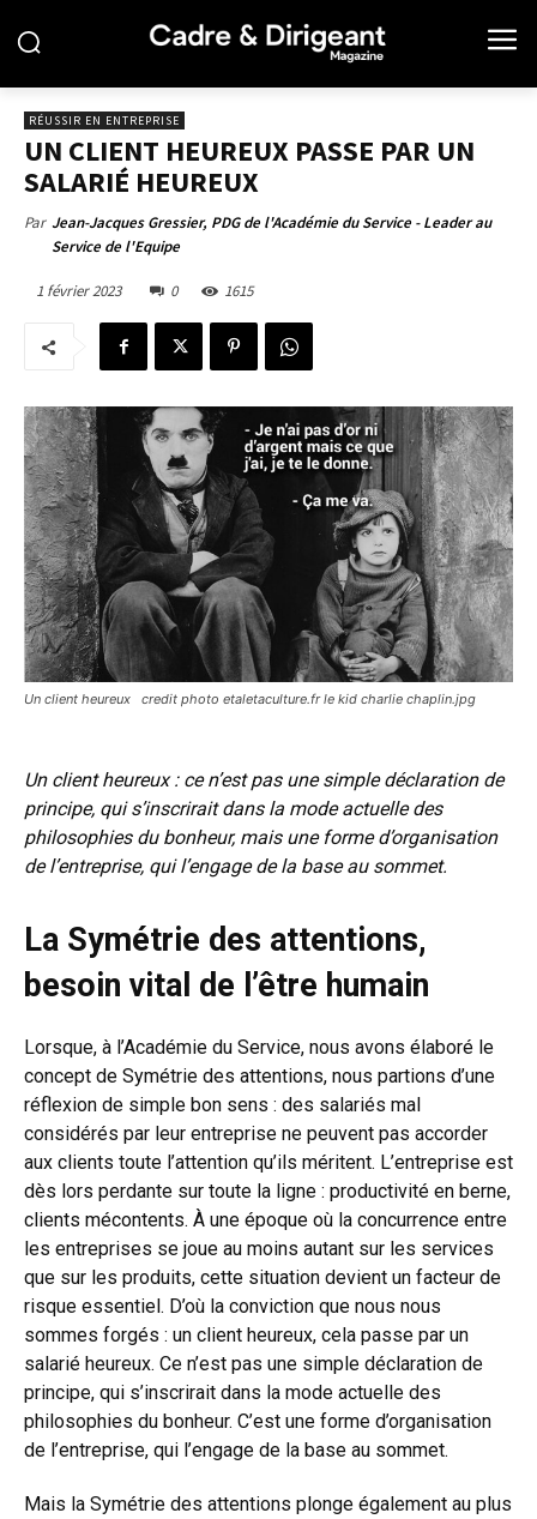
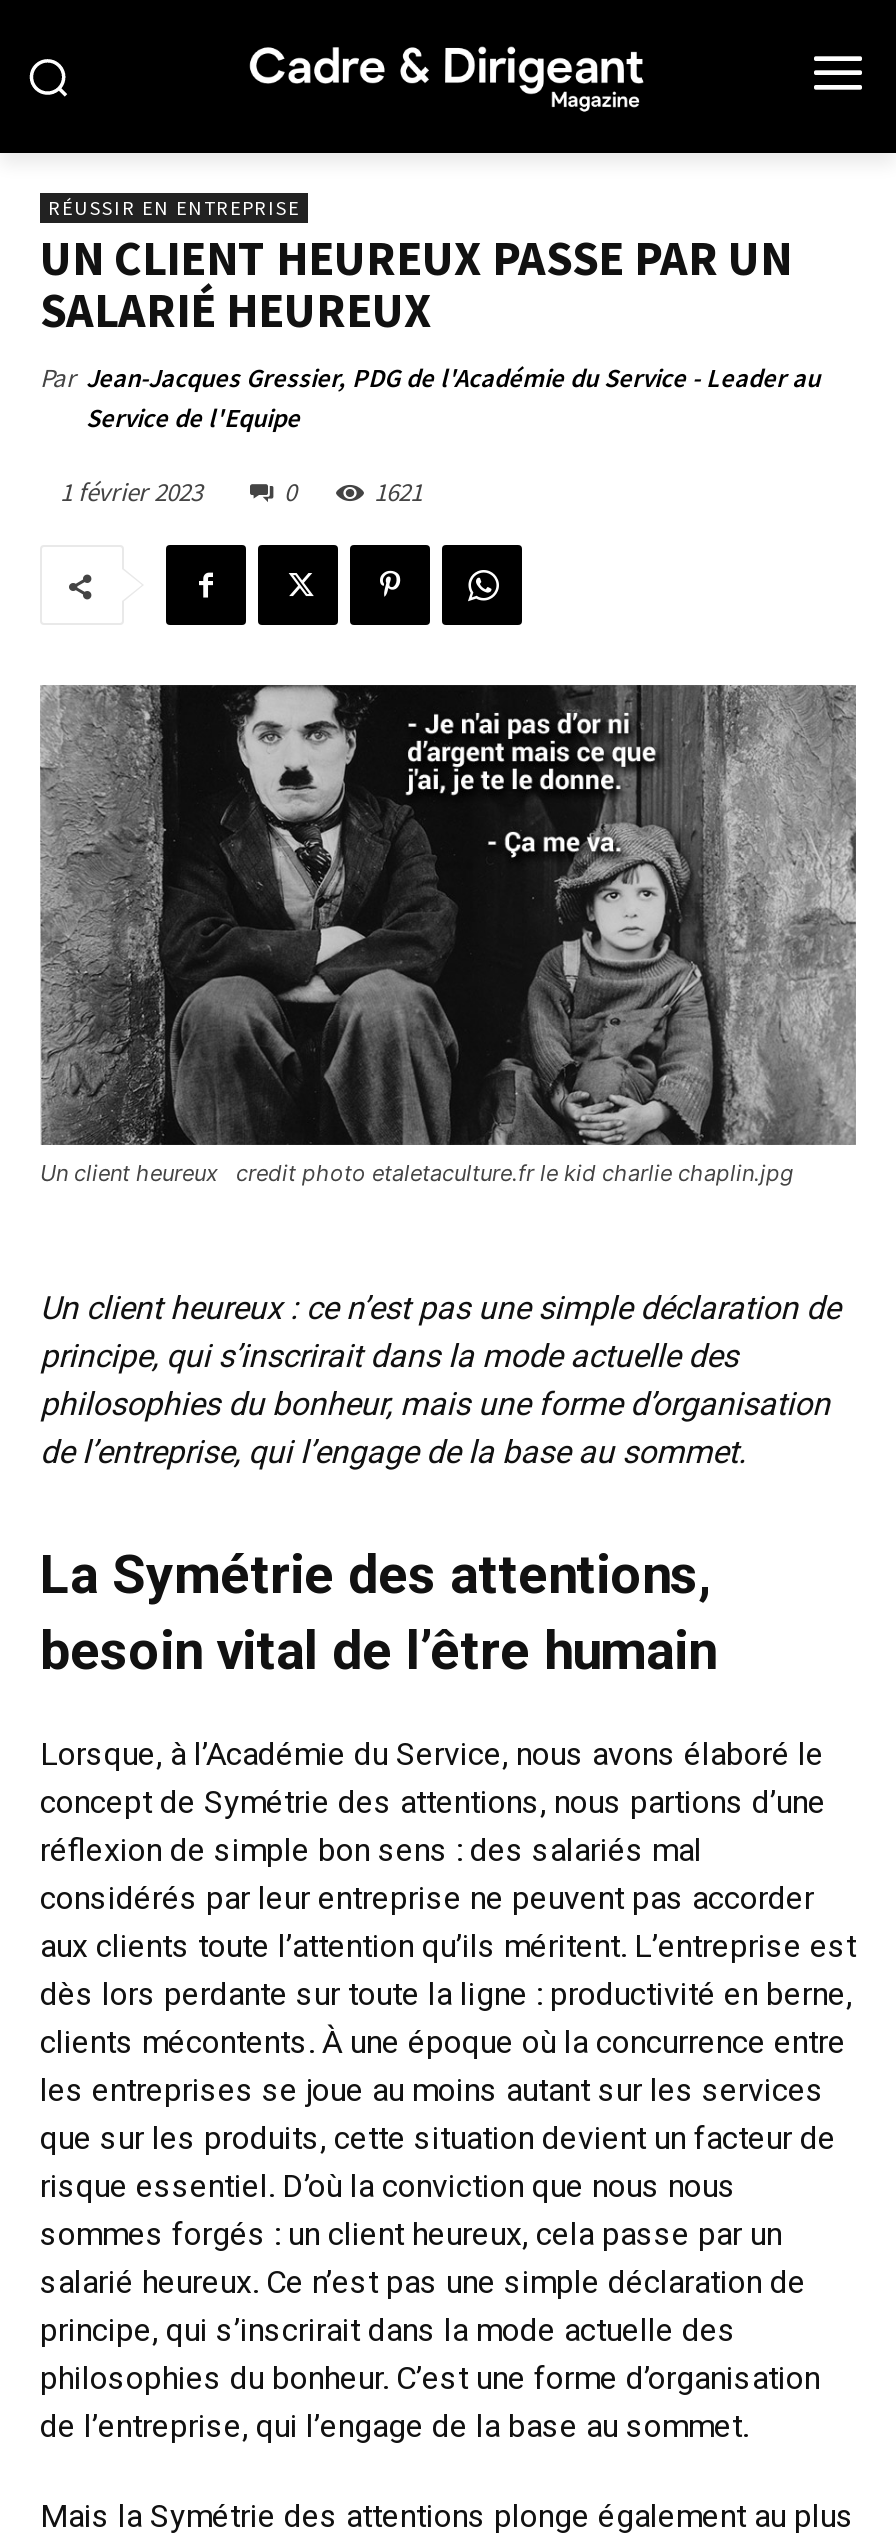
[224,281,253,301] 1615 -> [374,475,422,509] 1621

